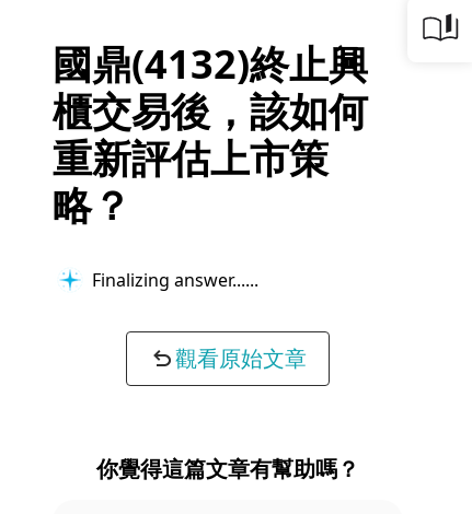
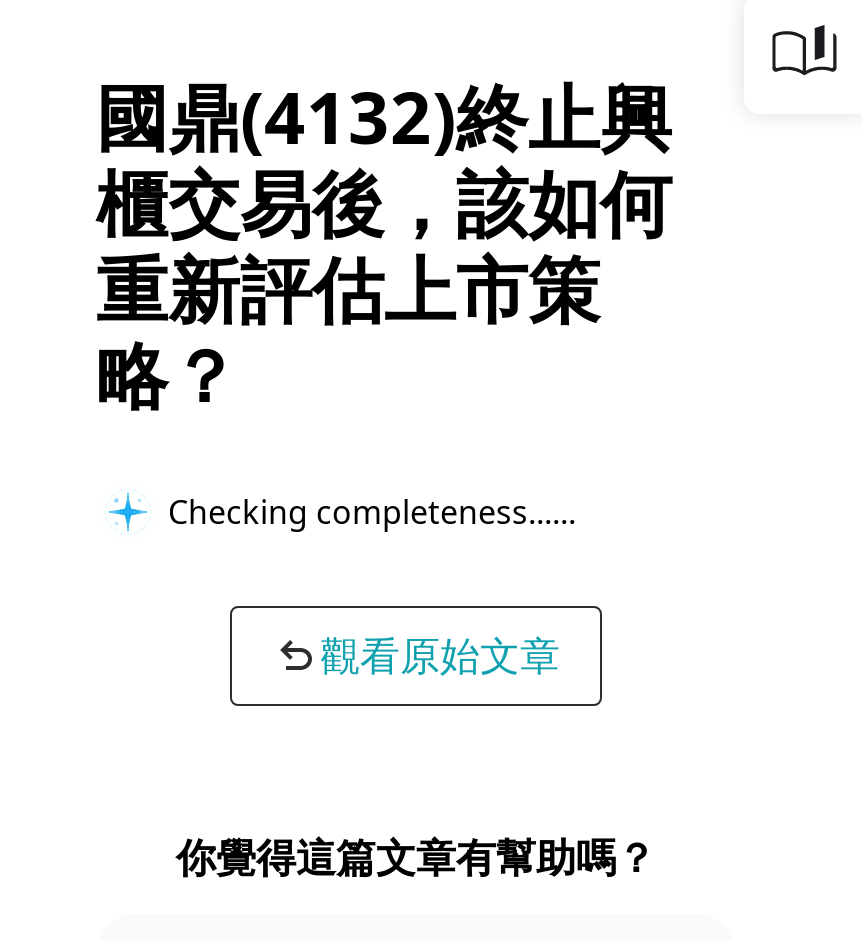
[92,267,245,291] Finalizing answer... -> [168,489,552,533] Checking completeness...

